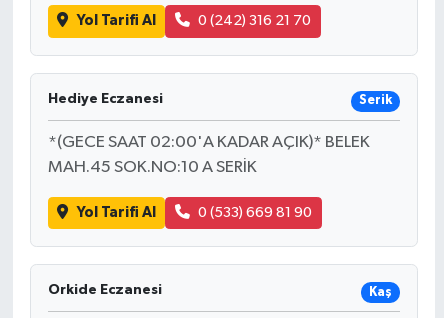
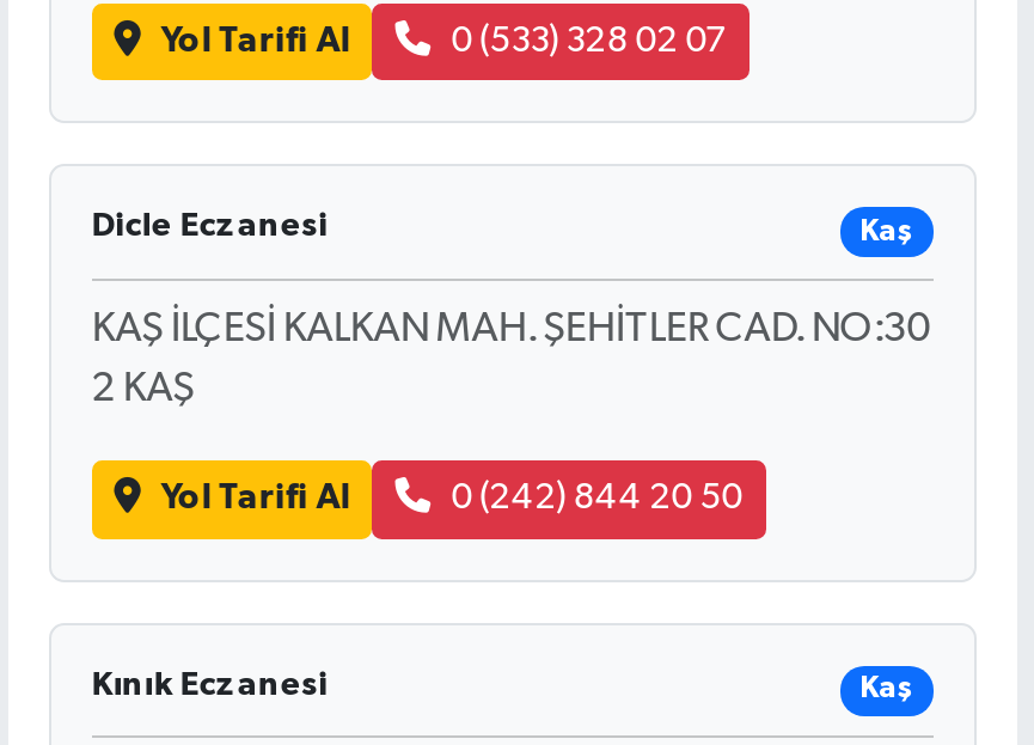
[198,13,311,28] 0 (242) 316 21 70 -> [451,22,726,58] 0 (533) 328 02 07
[48,92,392,107] Hediye Eczanesi | Serik -> [92,210,914,247] Dicle Eczanesi | Kaş
[48,134,370,151] *(GECE SAAT 02:00'A KADAR AÇIK)* BELEK -> [92,310,933,351] KAŞ İLÇESİ KALKAN MAH. ŞEHİTLER CAD. NO:30
[48,159,257,176] MAH.45 SOK.NO:10 A SERİK -> [92,370,194,410] 2 KAŞ
[198,205,312,220] 0 (533) 669 81 90 -> [451,480,743,516] 0 (242) 844 20 50
[48,283,162,297] Orkide Eczanesi -> [92,668,328,701] Kınık Eczanesi

